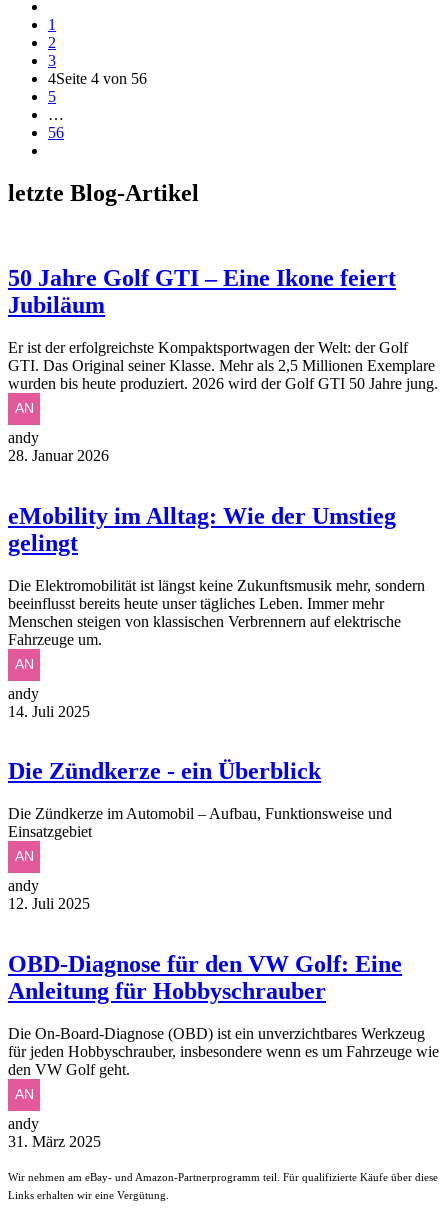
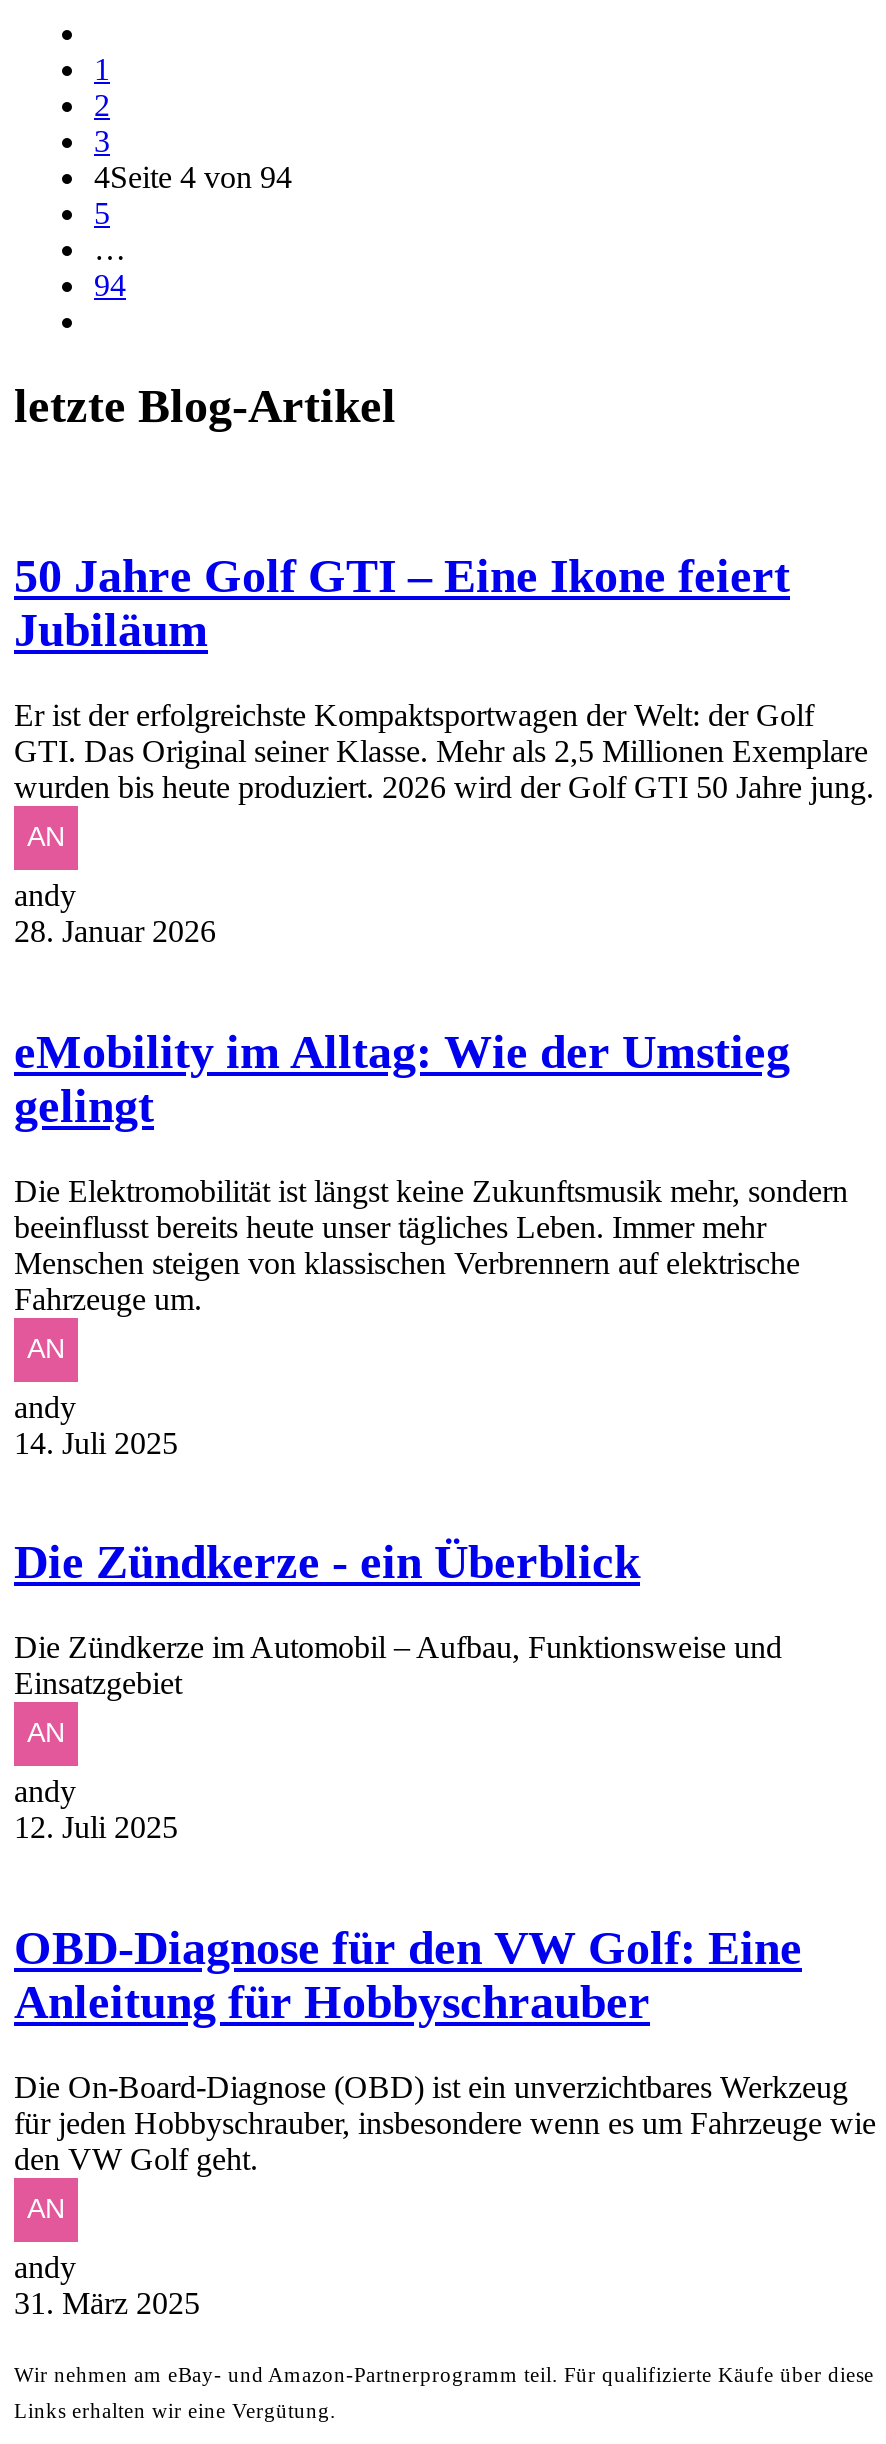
[48,70,147,87] 4Seite 4 von 56 -> [94,160,292,194] 4Seite 4 von 94
[48,124,64,141] 56 -> [94,268,126,302] 94

